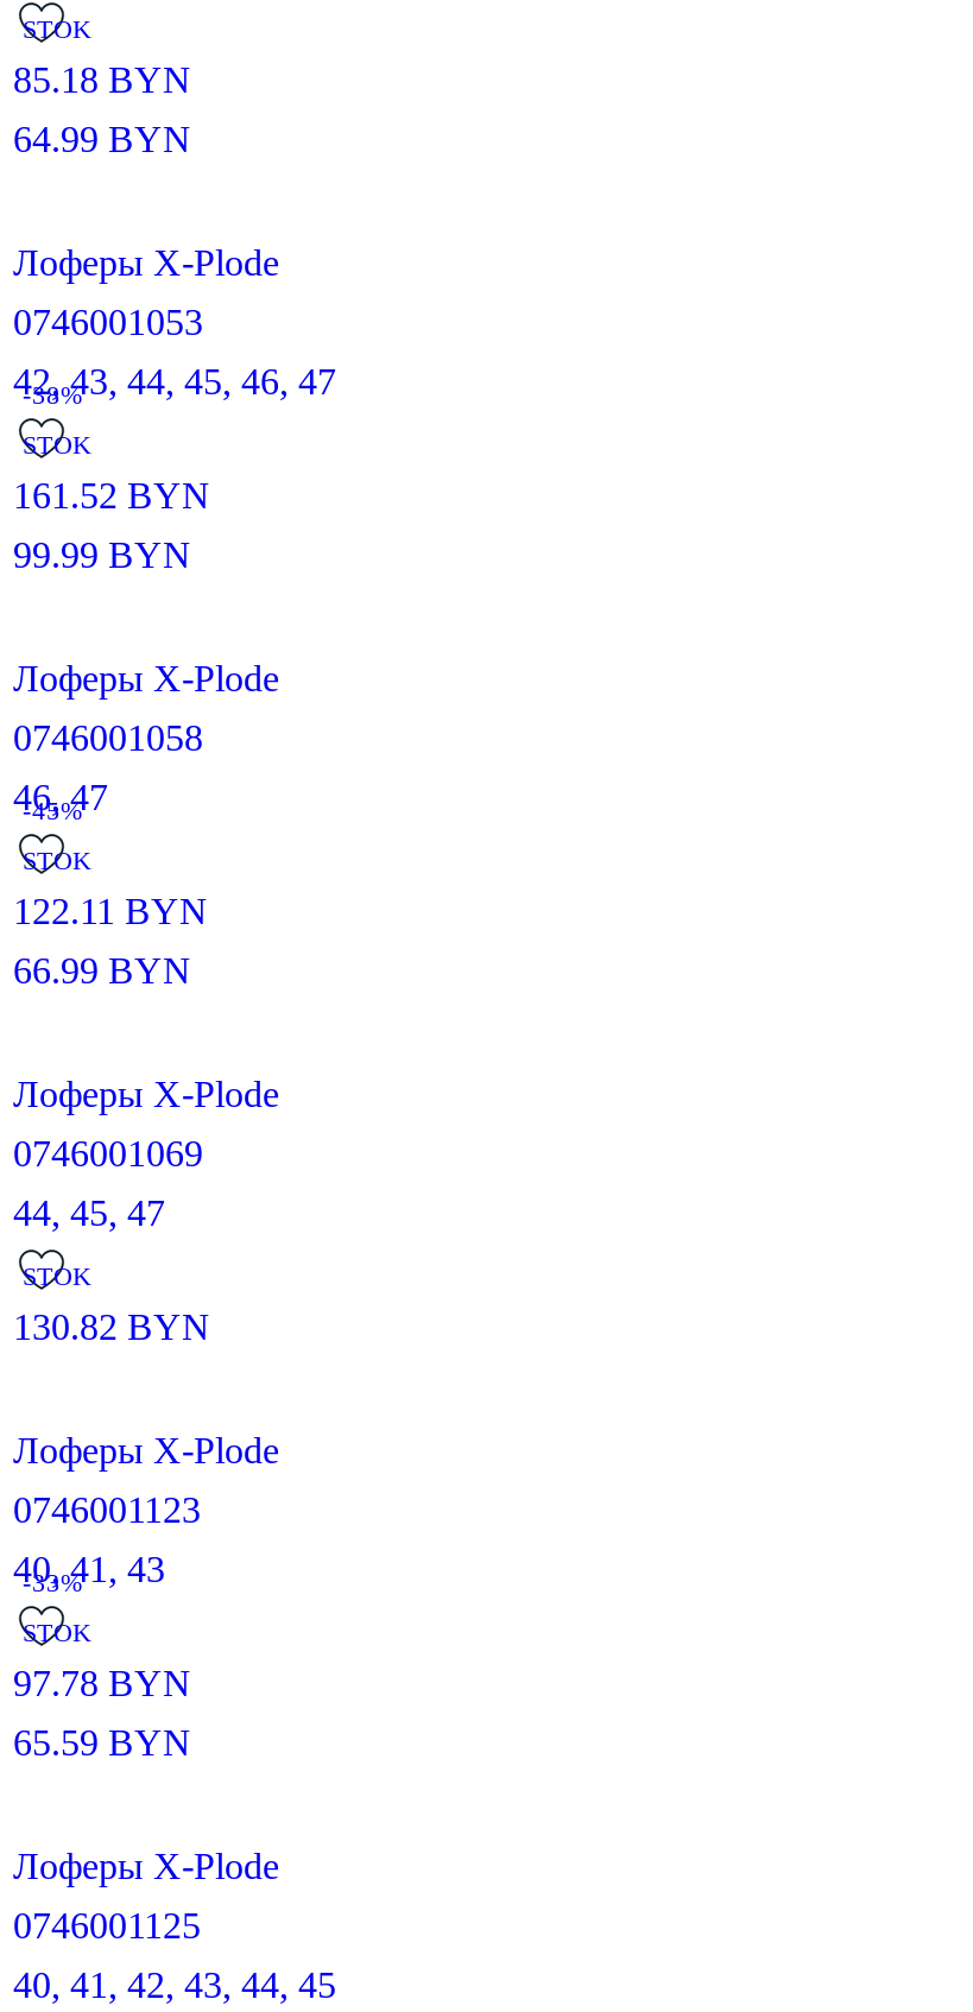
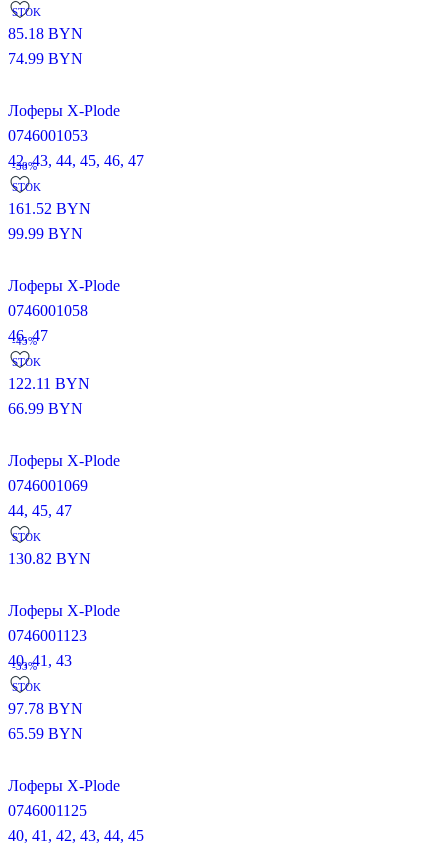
[13,119,191,159] 64.99 BYN -> [8,50,83,67] 74.99 BYN

